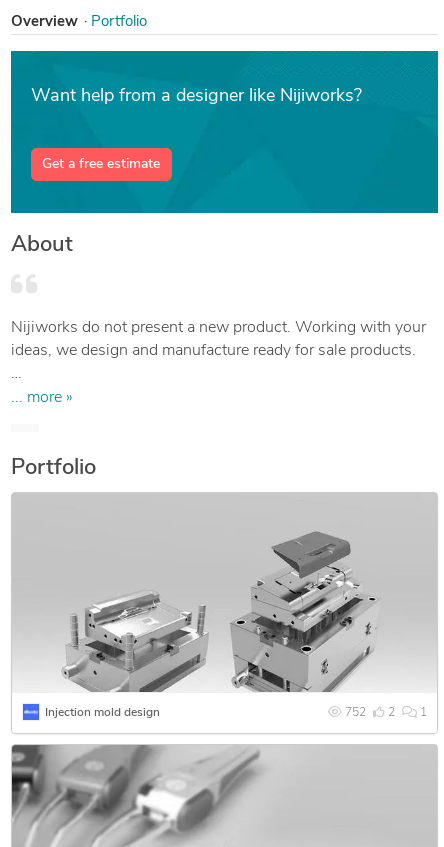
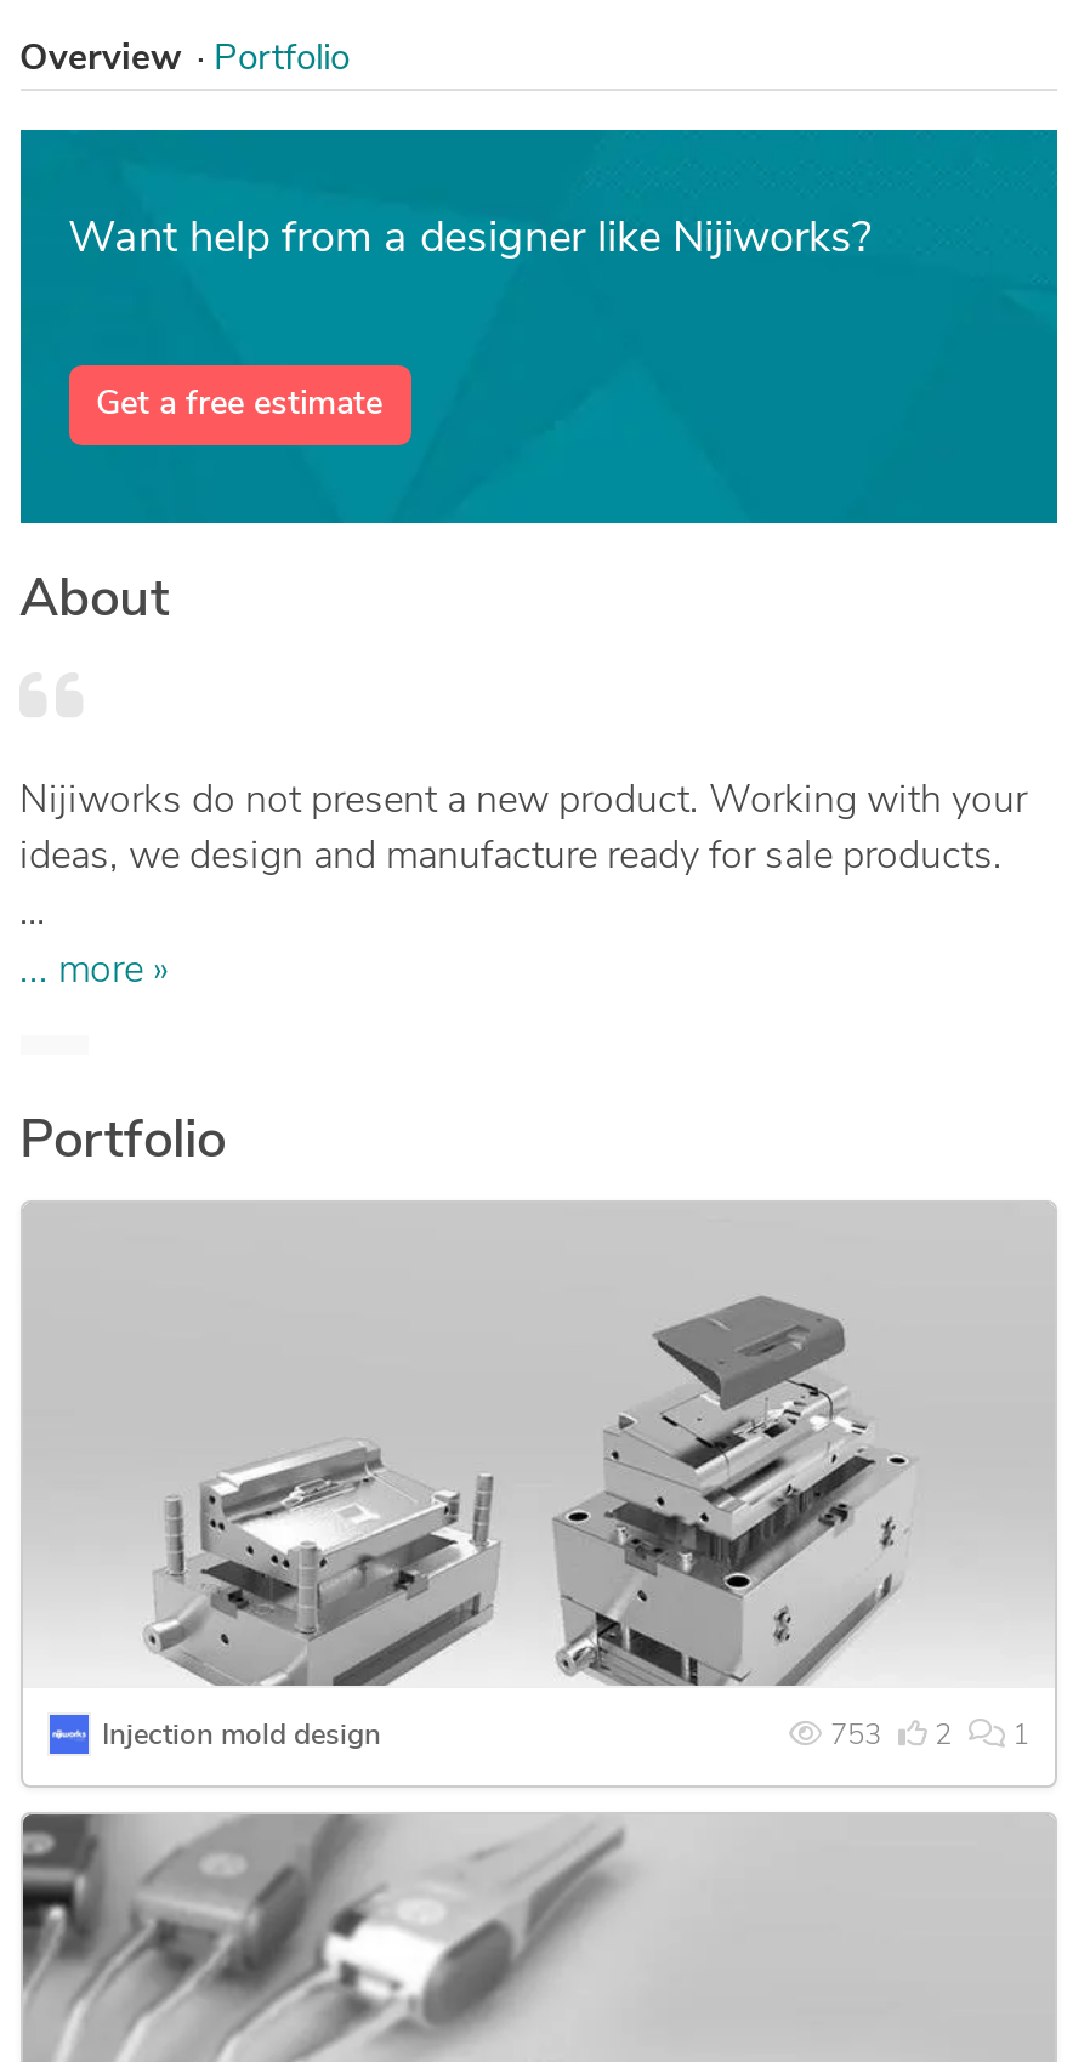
[344,707,394,719] 752 2 -> [830,1722,952,1751] 753 2

